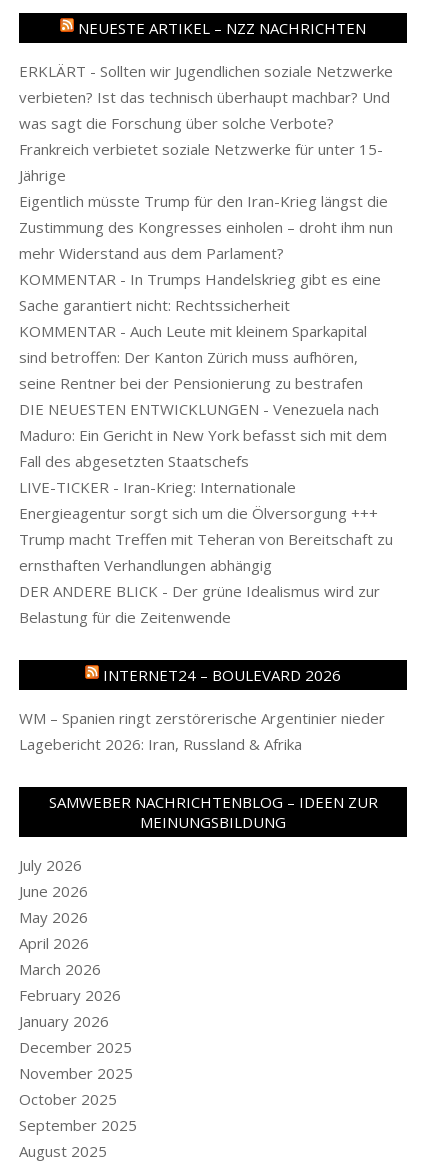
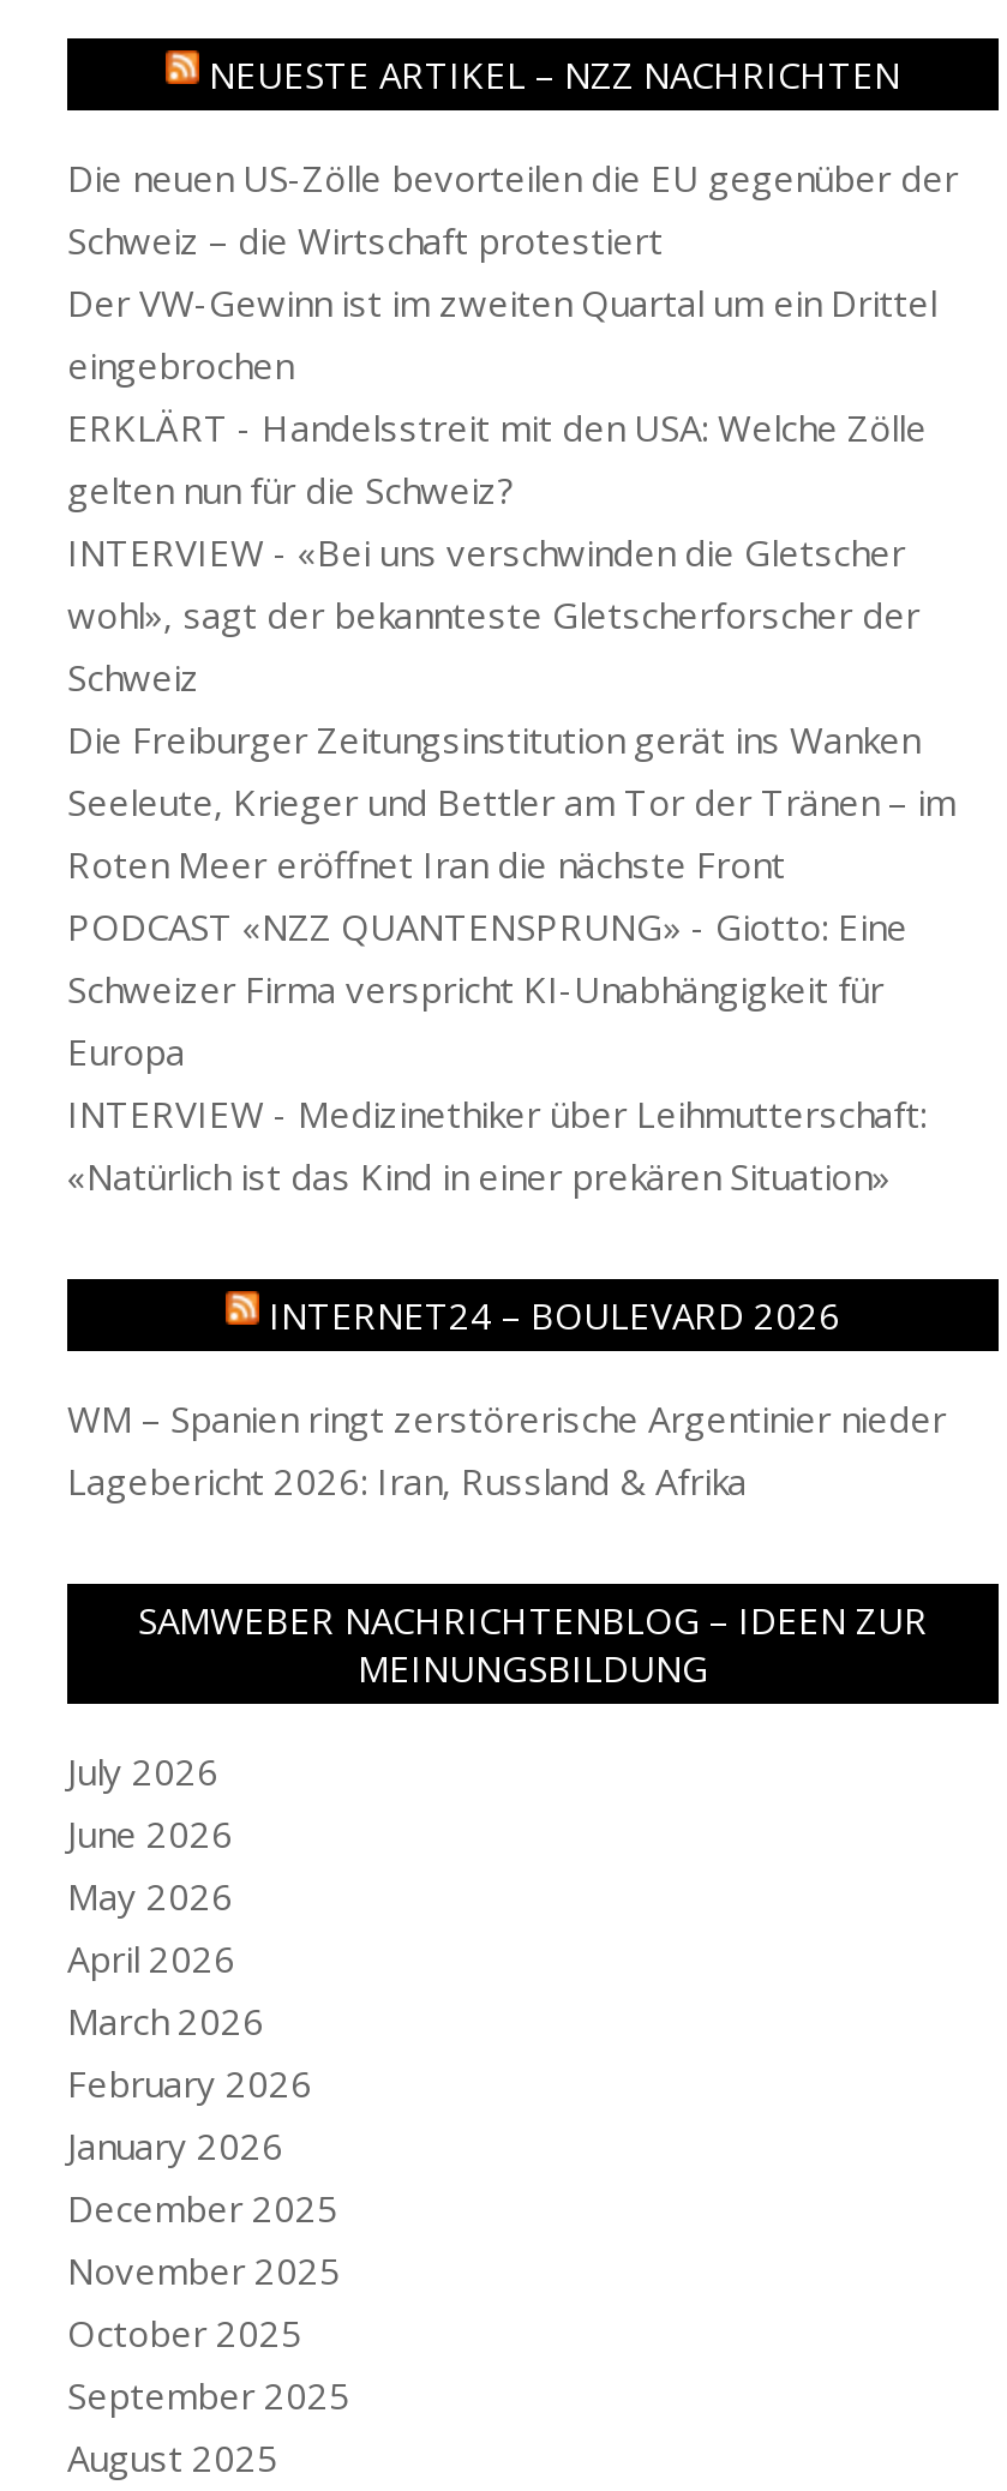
[19,61,393,627] ERKLÄRT - Sollten wir Jugendlichen soziale Netzwerke | verbieten? Ist das technisch überhaupt machbar? Und | was sagt die Forschung über solche Verbote? | Frankreich verbietet soziale Netzwerke für unter 15- | Jährige | Eigentlich müsste Trump für den Iran-Krieg längst die | Zustimmung des Kongresses einholen – droht ihm nun | mehr Widerstand aus dem Parlament? | KOMMENTAR - In Trumps Handelskrieg gibt es eine | Sache garantiert nicht: Rechtssicherheit | KOMMENTAR - Auch Leute mit kleinem Sparkapital | sind betroffen: Der Kanton Zürich muss aufhören, | seine Rentner bei der Pensionierung zu bestrafen | DIE NEUESTEN ENTWICKLUNGEN - Venezuela nach | Maduro: Ein Gericht in New York befasst sich mit dem | Fall des abgesetzten Staatschefs | LIVE-TICKER - Iran-Krieg: Internationale | Energieagentur sorgt sich um die Ölversorgung +++ | Trump macht Treffen mit Teheran von Bereitschaft zu | ernsthaften Verhandlungen abhängig | DER ANDERE BLICK - Der grüne Idealismus wird zur | Belastung für die Zeitenwende -> [67,153,958,1200] Die neuen US-Zölle bevorteilen die EU gegenüber der | Schweiz – die Wirtschaft protestiert | Der VW-Gewinn ist im zweiten Quartal um ein Drittel | eingebrochen | ERKLÄRT - Handelsstreit mit den USA: Welche Zölle | gelten nun für die Schweiz? | INTERVIEW - «Bei uns verschwinden die Gletscher | wohl», sagt der bekannteste Gletscherforscher der | Schweiz | Die Freiburger Zeitungsinstitution gerät ins Wanken | Seeleute, Krieger und Bettler am Tor der Tränen – im | Roten Meer eröffnet Iran die nächste Front | PODCAST «NZZ QUANTENSPRUNG» - Giotto: Eine | Schweizer Firma verspricht KI-Unabhängigkeit für | Europa | INTERVIEW - Medizinethiker über Leihmutterschaft: | «Natürlich ist das Kind in einer prekären Situation»

